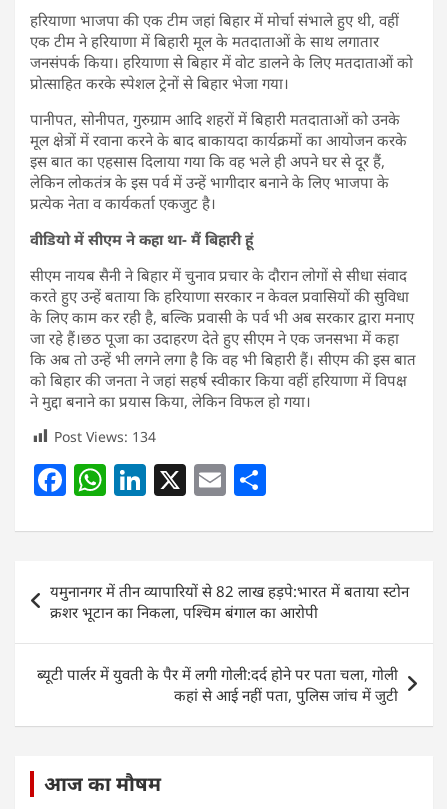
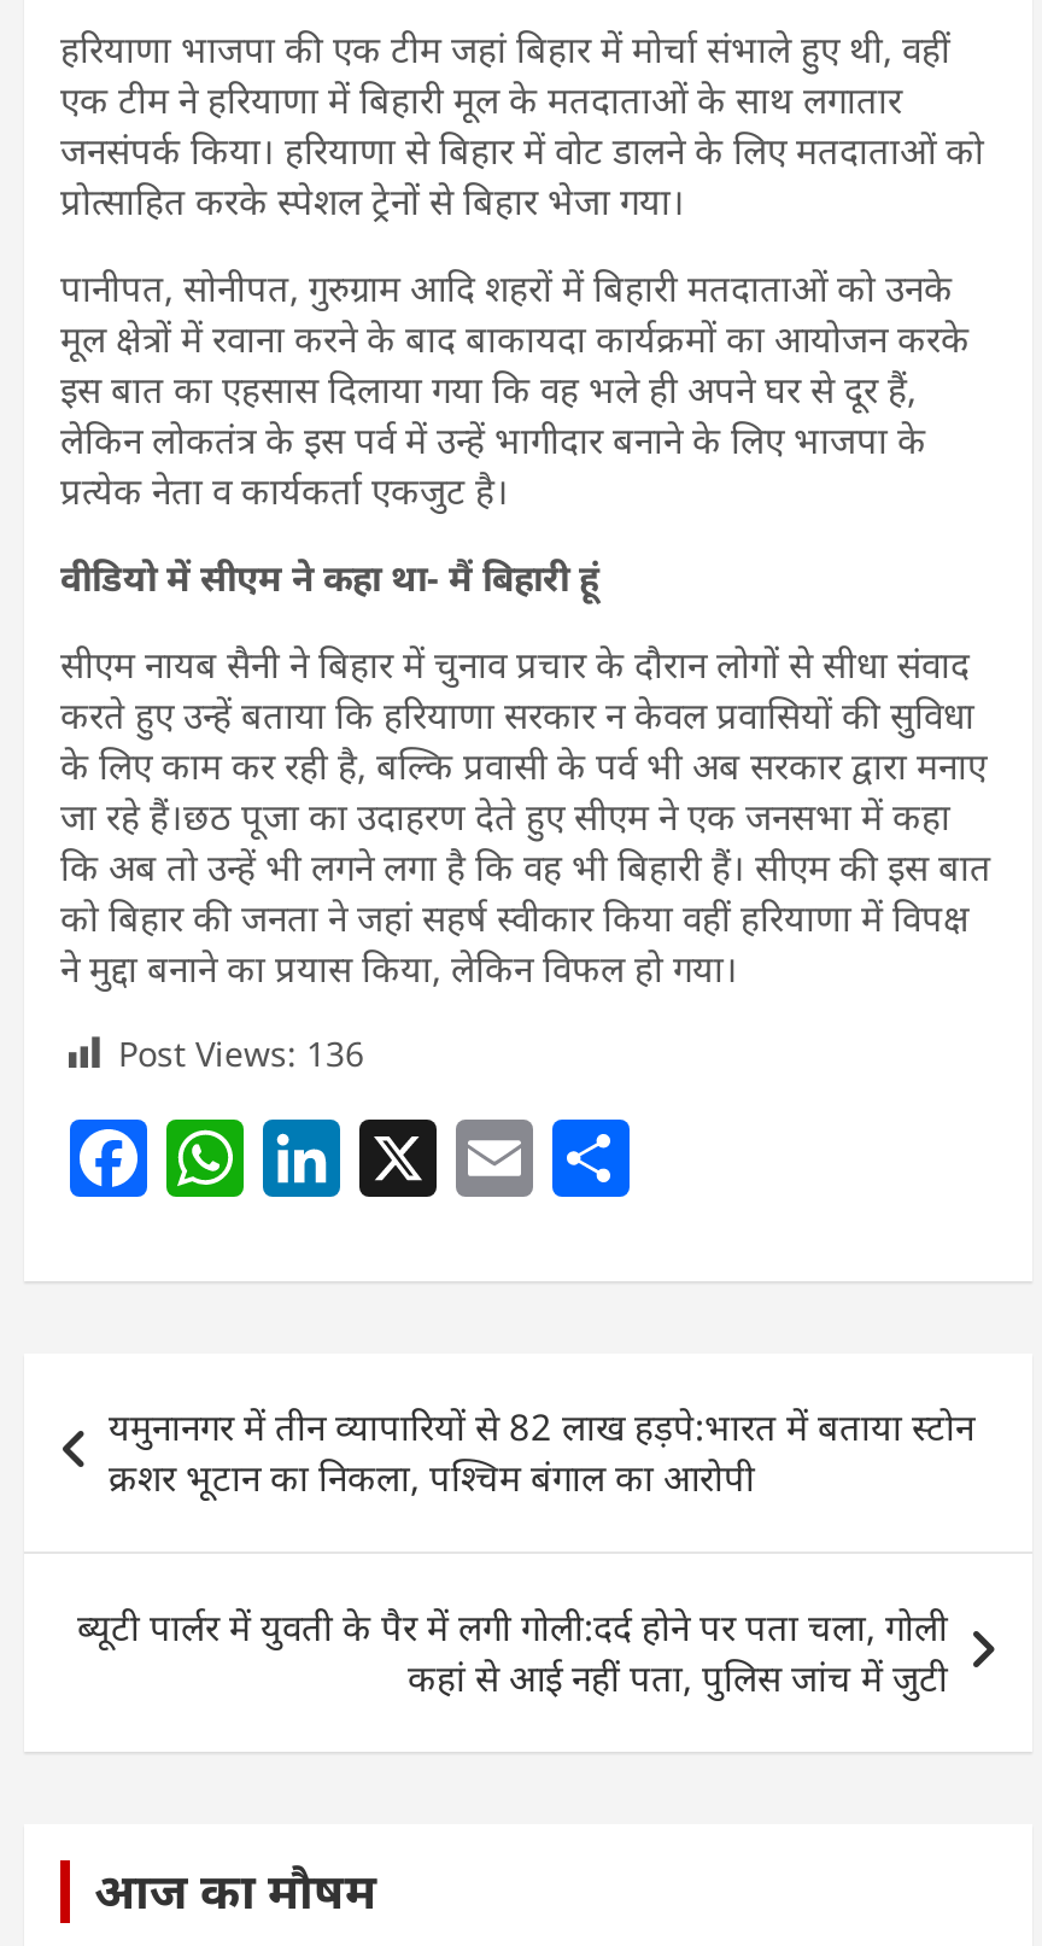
[54,427,156,446] Post Views: 134 -> [118,1030,364,1076] Post Views: 136

